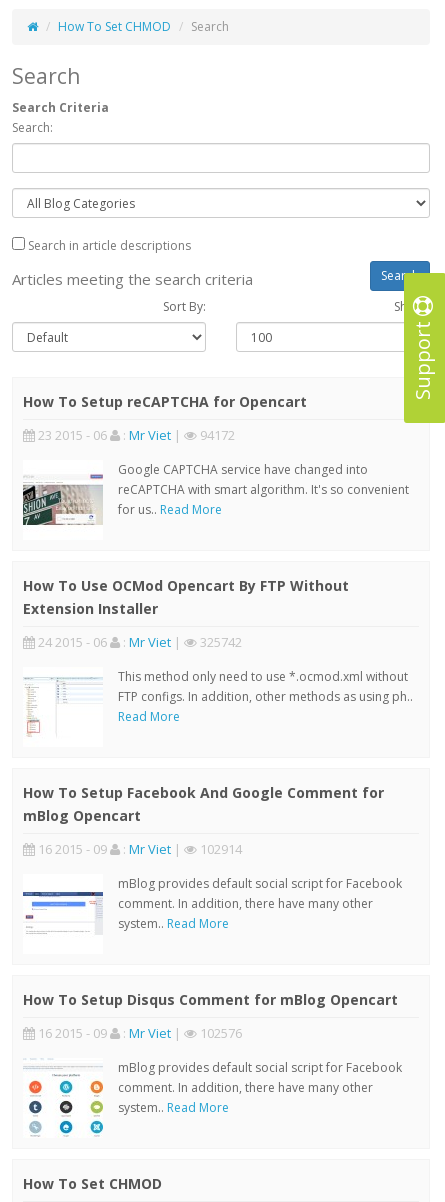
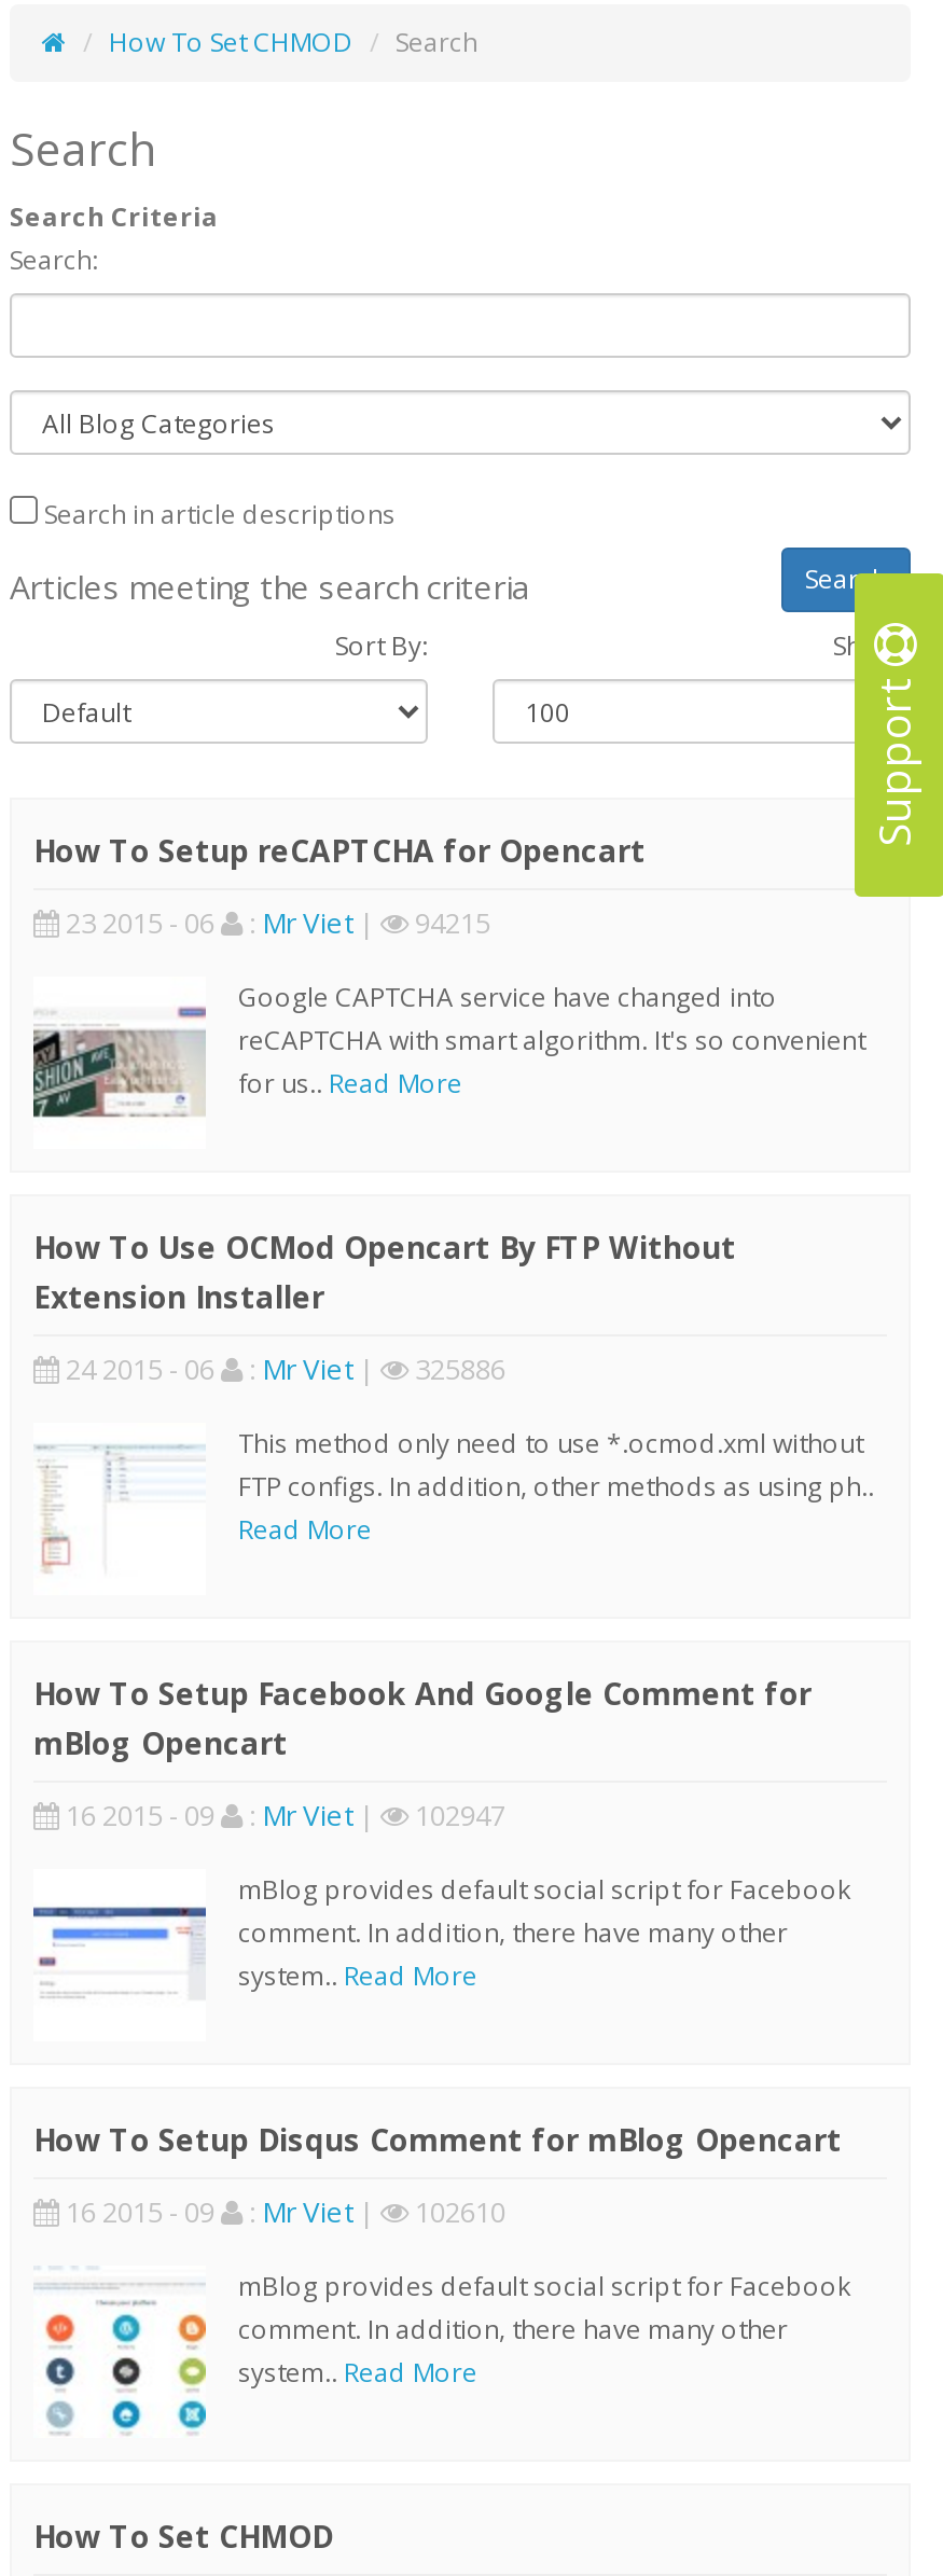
[197,426,235,444] 94172 -> [408,903,490,942] 94215
[197,633,242,651] 325742 -> [408,1349,505,1388] 325886
[197,840,242,858] 102914 -> [408,1796,505,1834] 102947
[197,1024,242,1042] 102576 -> [408,2192,505,2231] 102610

